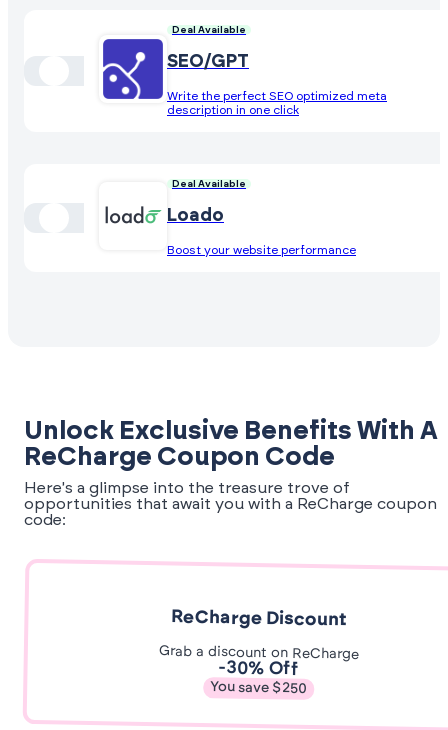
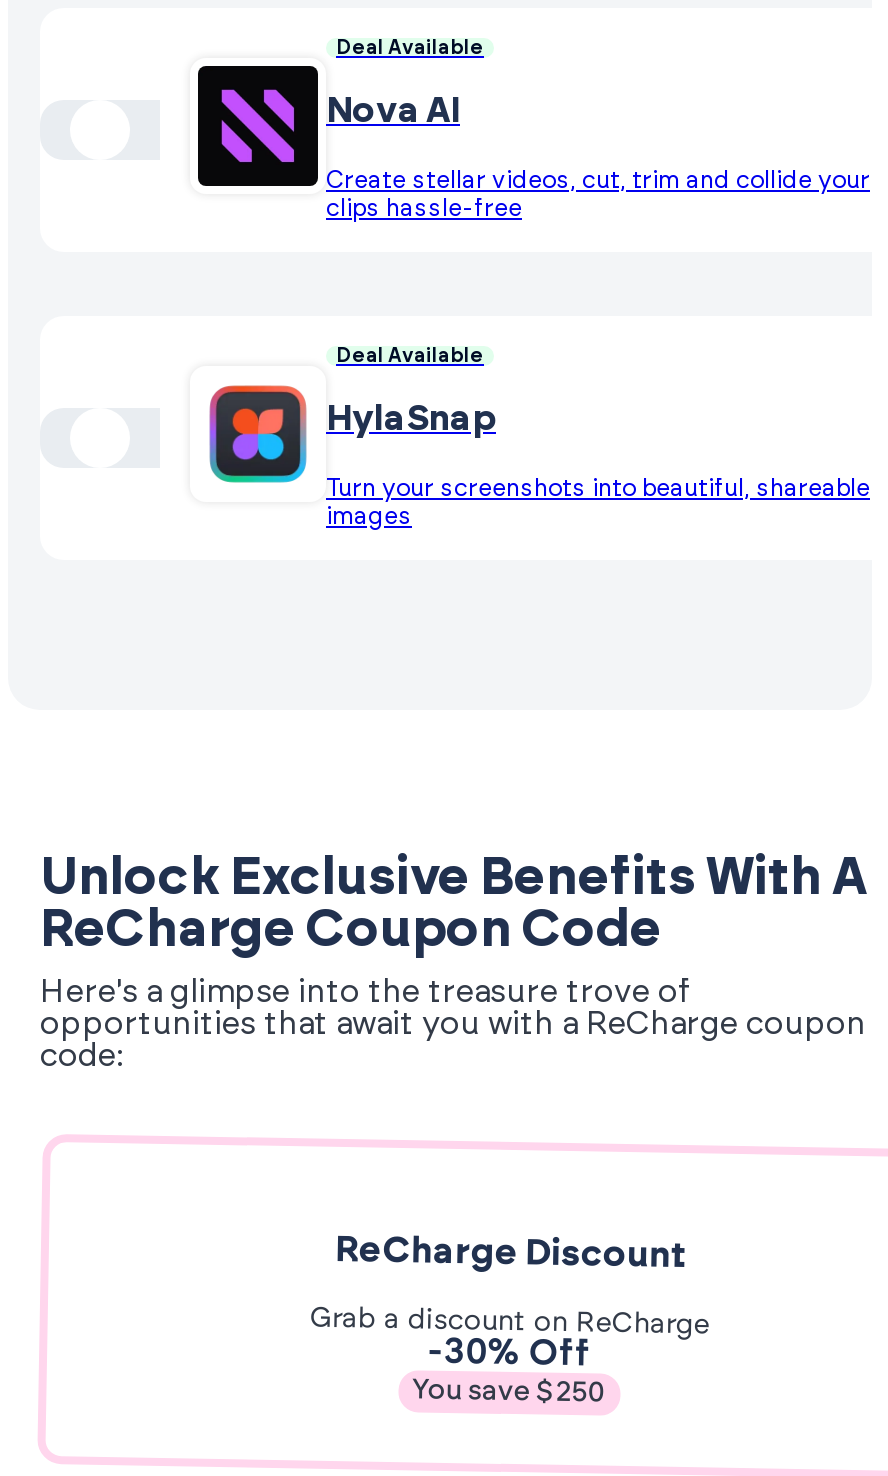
[102,38,249,100] [image] | SEO/GPT -> [196,64,460,188] [image] | Nova AI
[167,90,387,116] Write the perfect SEO optimized meta | description in one click -> [326,168,870,220] Create stellar videos, cut, trim and collide your | clips hassle-free
[104,199,224,234] [image] | Loado -> [204,384,496,484] [image] | HylaSnap
[167,244,356,256] Boost your website performance -> [326,476,870,528] Turn your screenshots into beautiful, shareable | images

